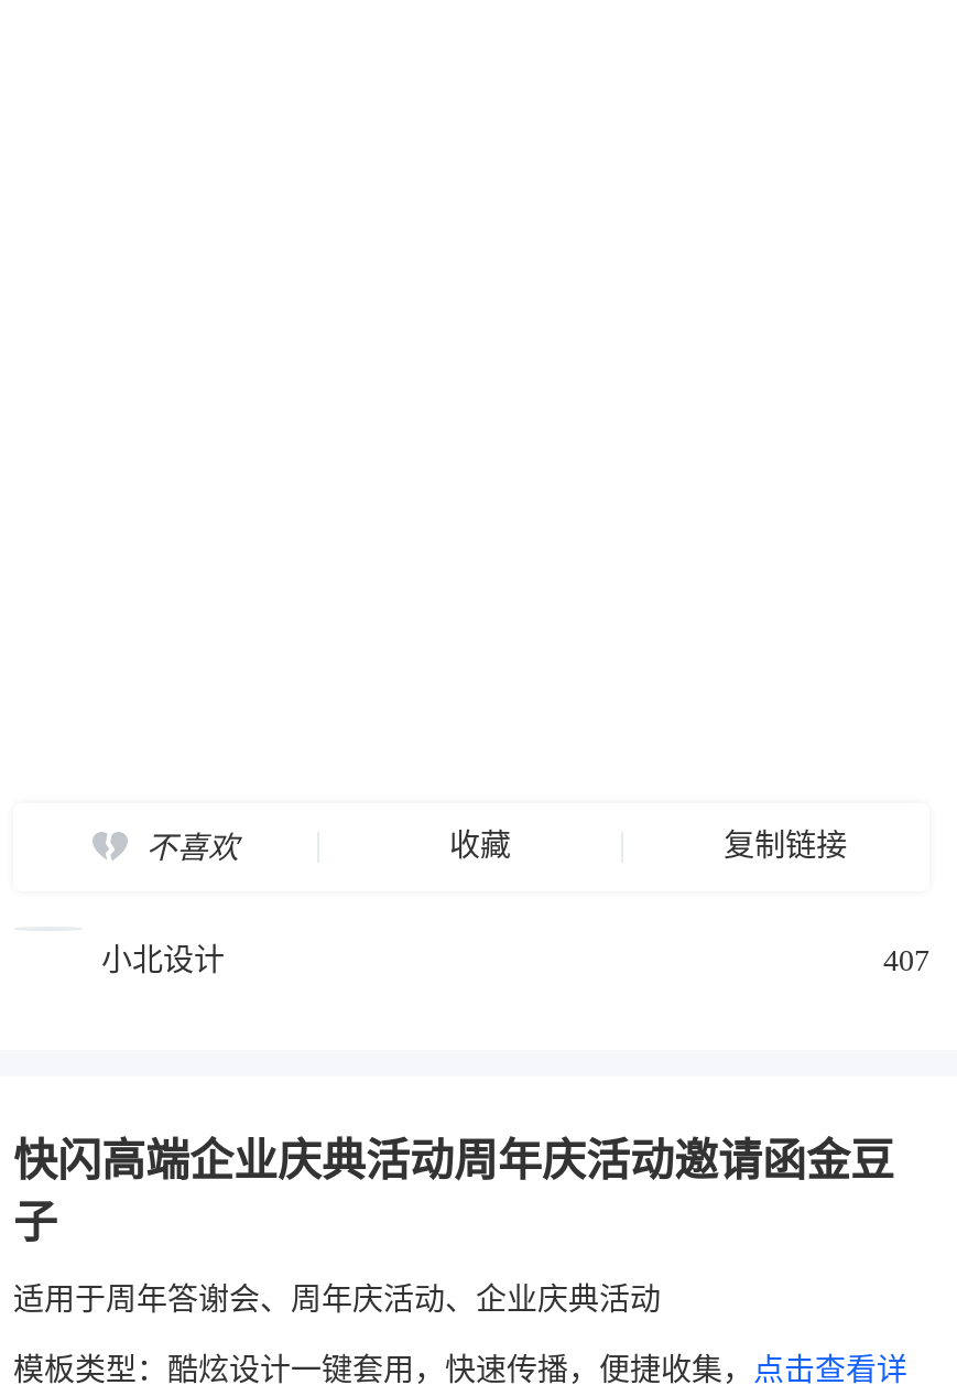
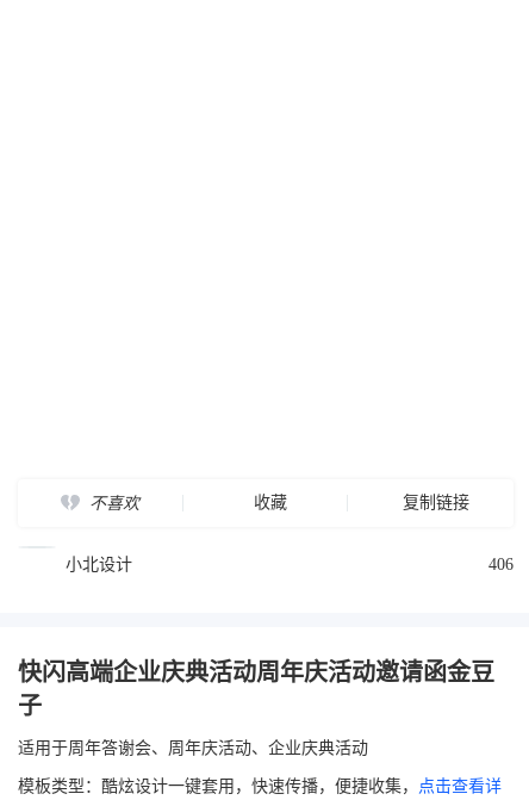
[883,944,929,977] 407 -> [488,556,514,573] 406

